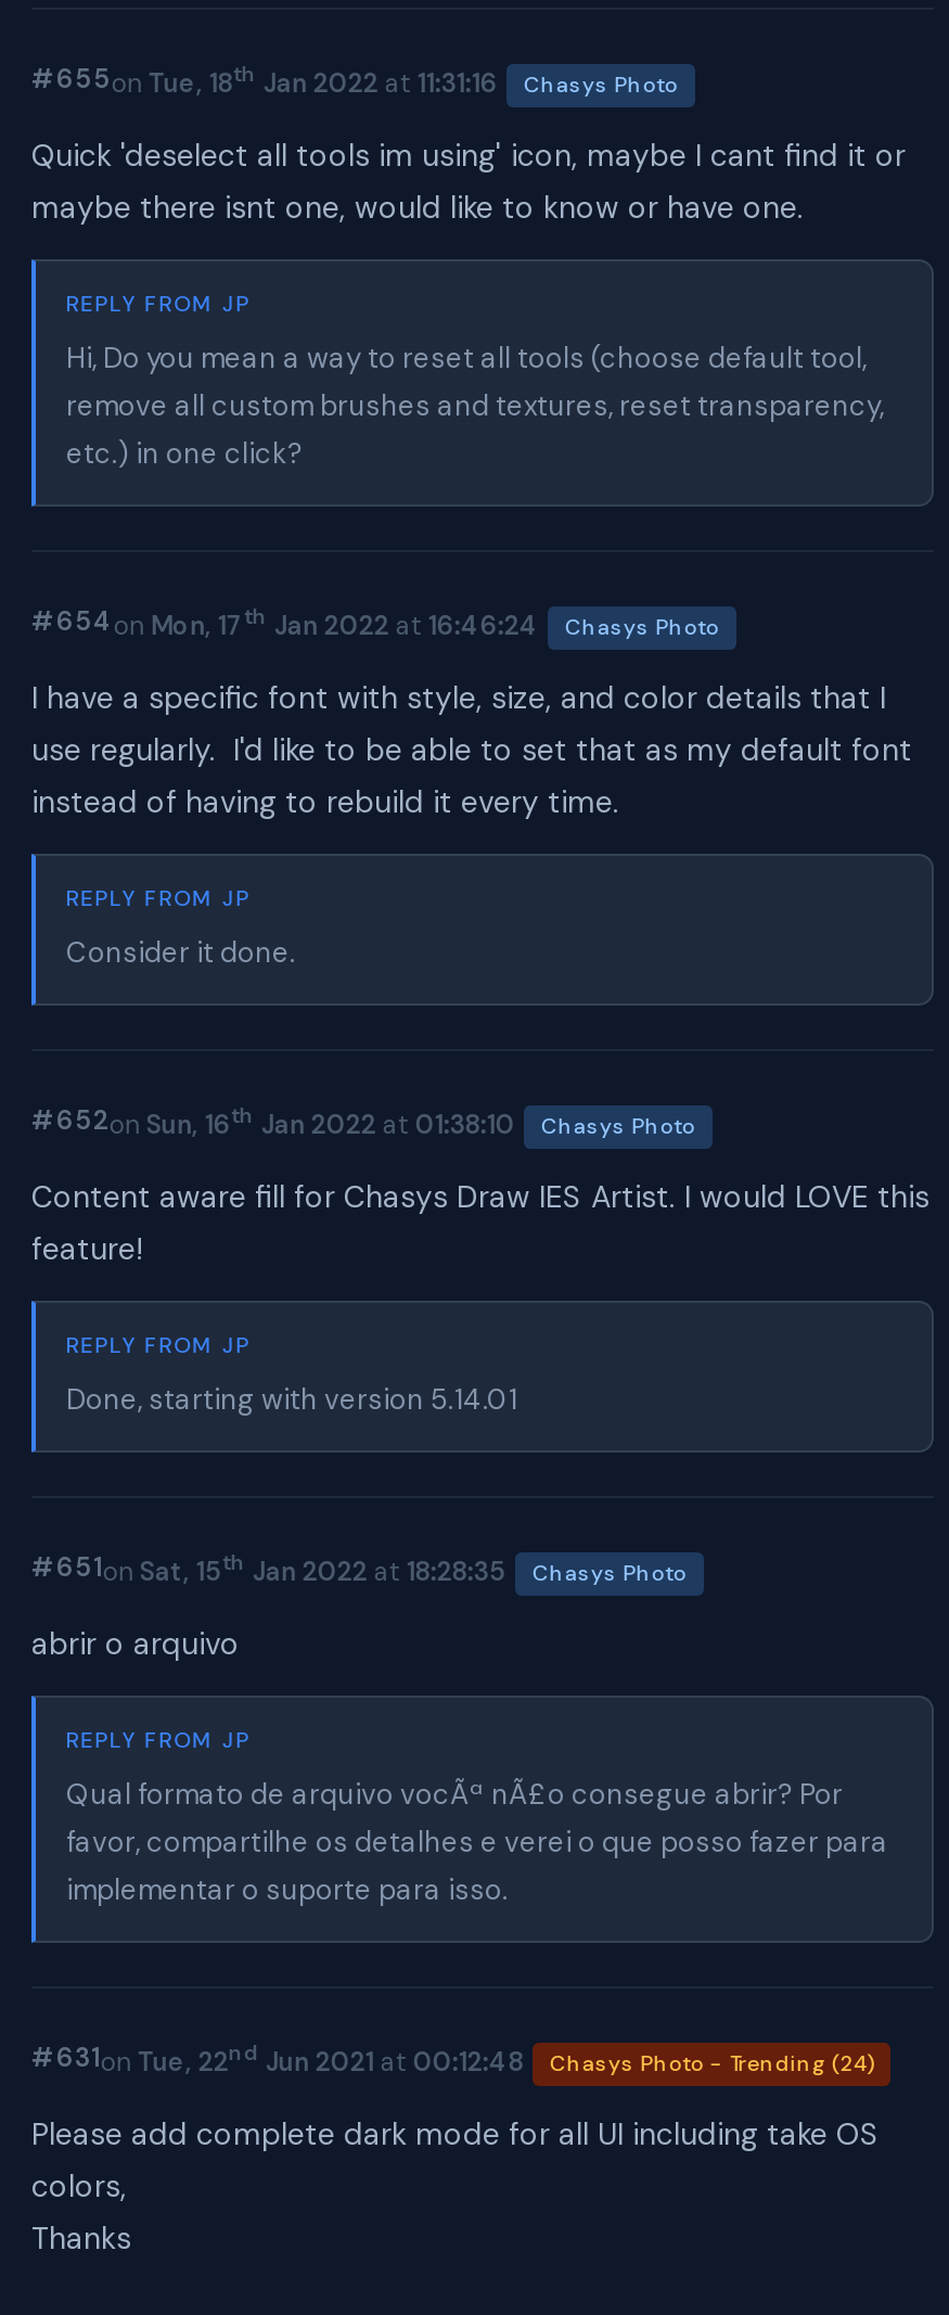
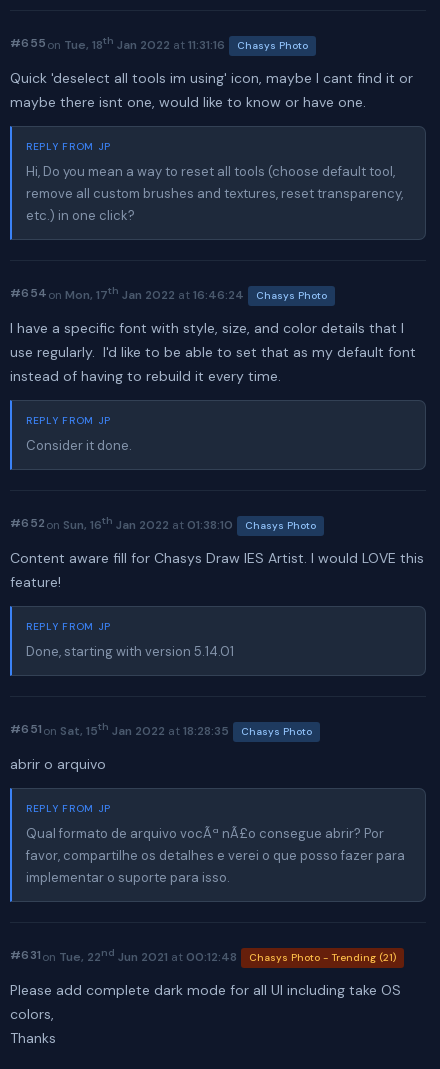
[550,2049,873,2077] Chasys Photo - Trending (24) -> [249,951,396,964] Chasys Photo - Trending (21)

